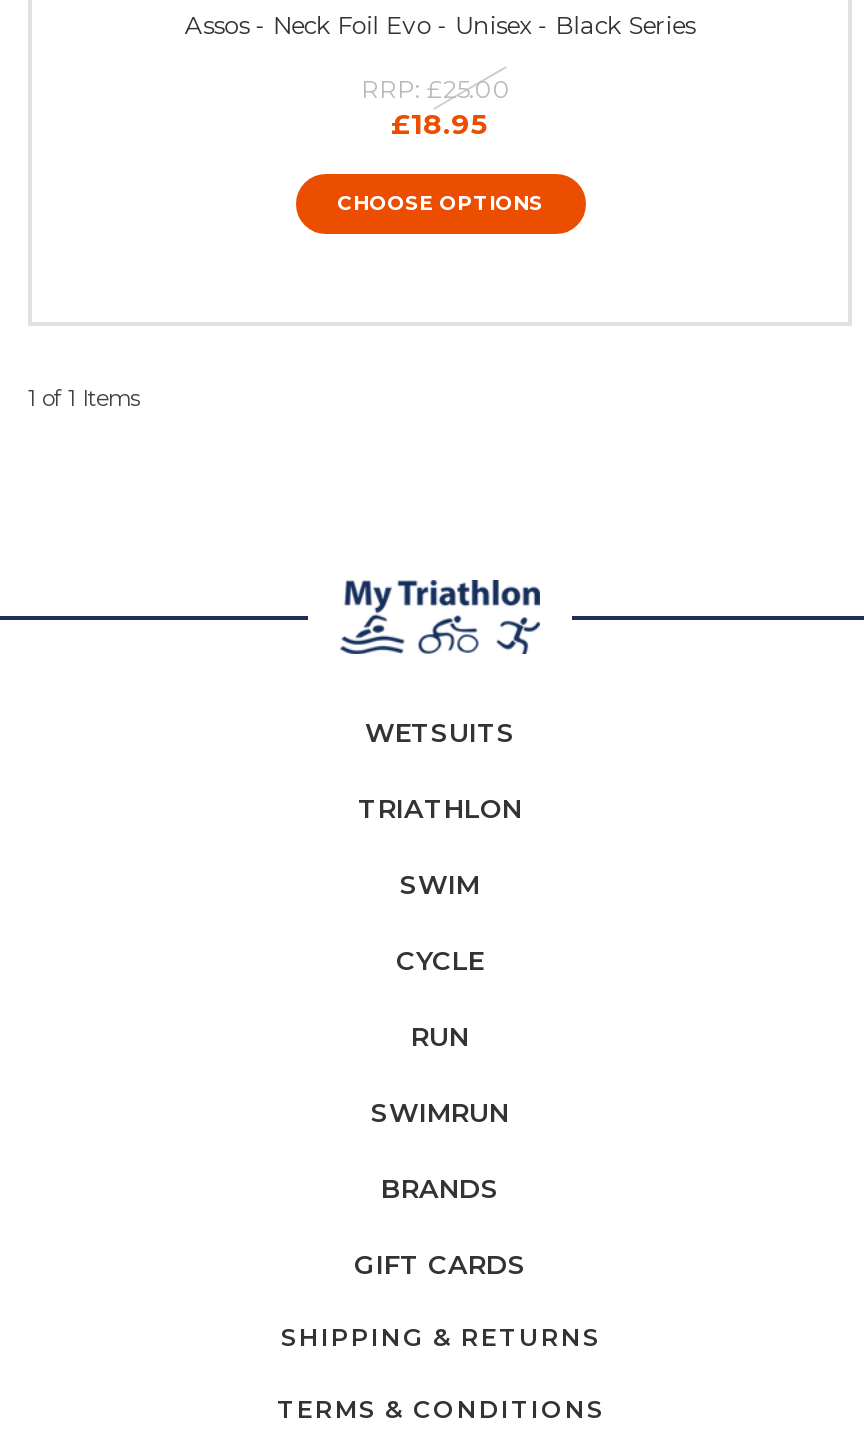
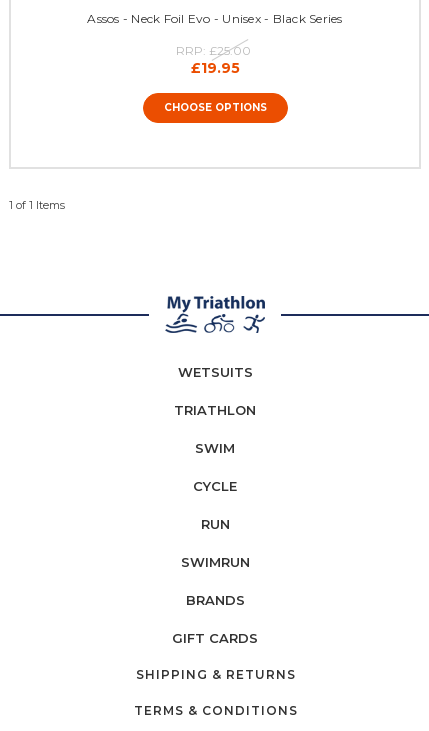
[391,105,489,141] £18.95 -> [190,59,239,77] £19.95

